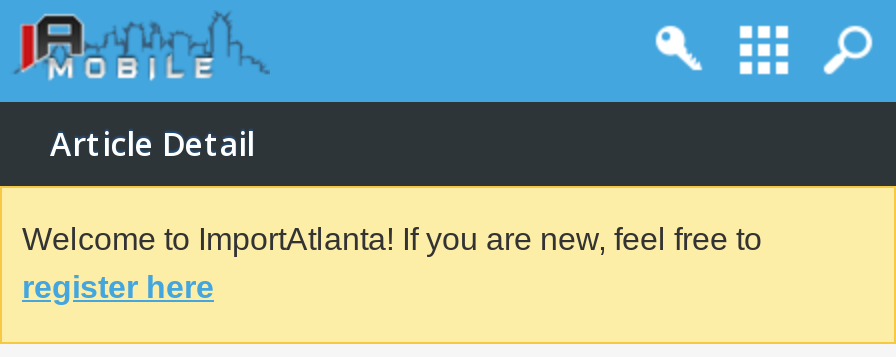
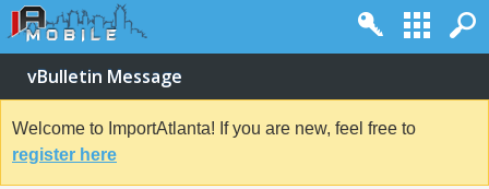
[50,122,254,166] Article Detail -> [27,64,182,88] vBulletin Message

